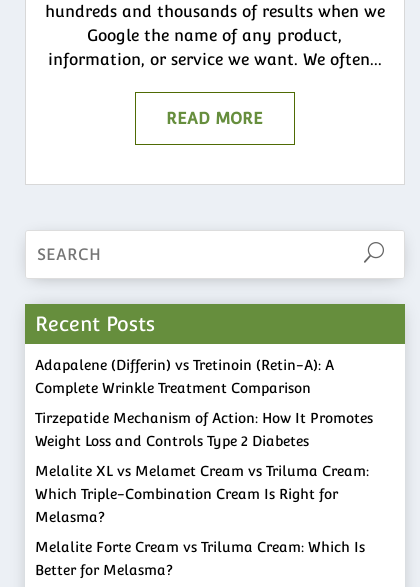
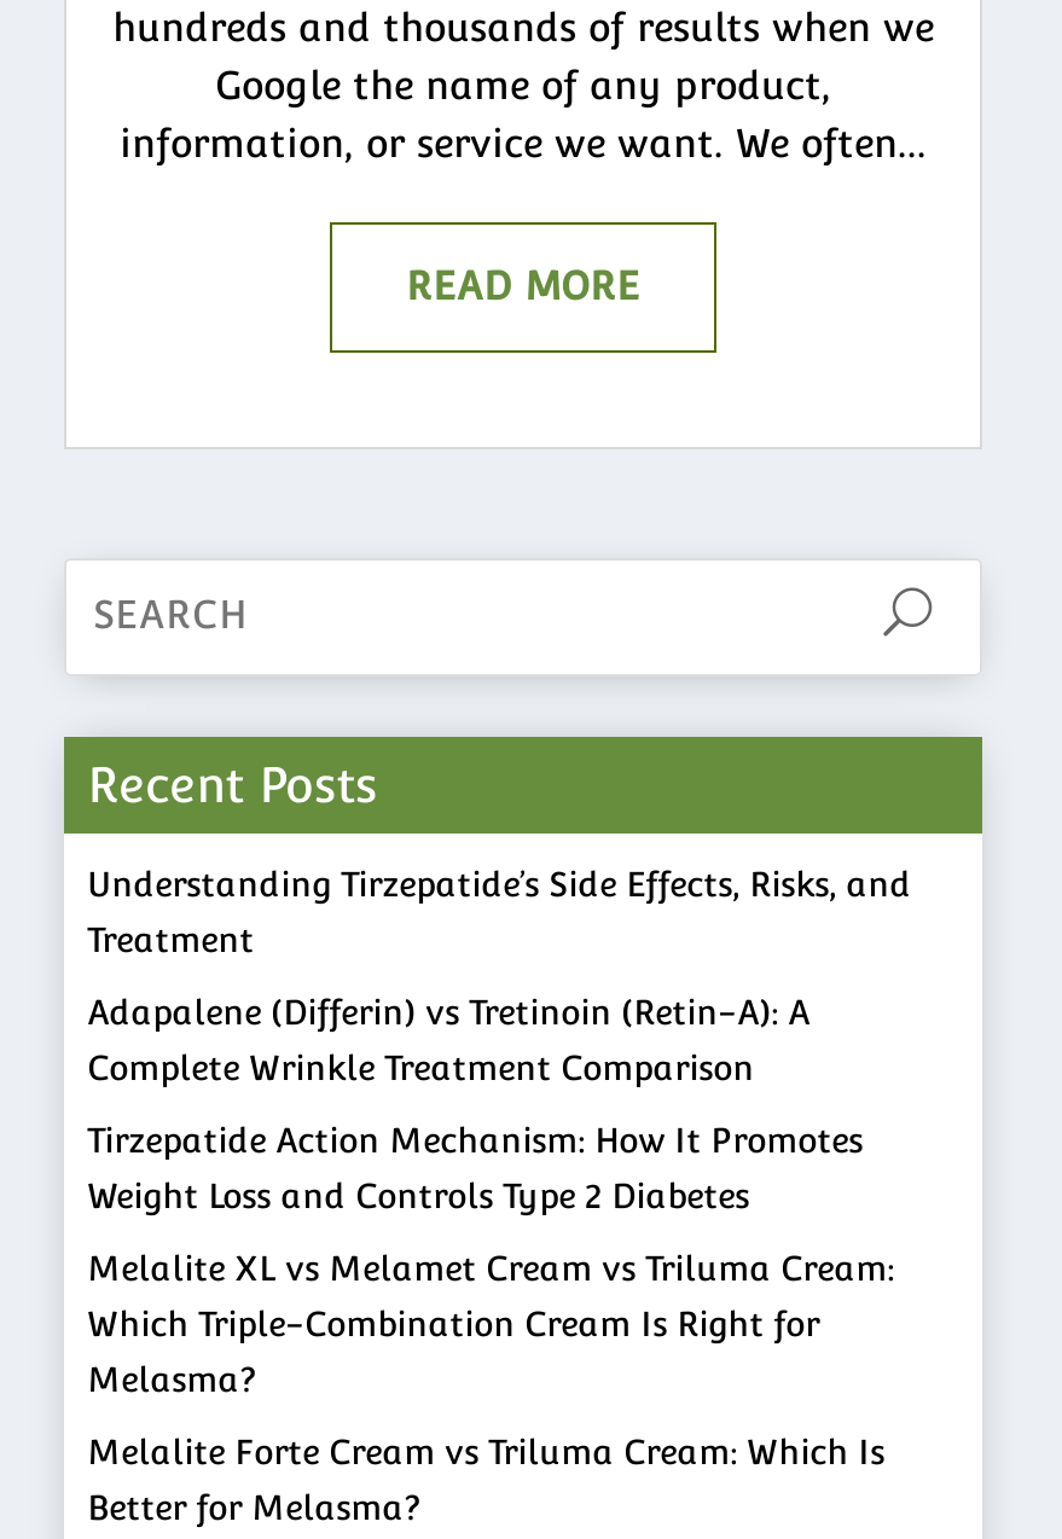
none -> [87,863,911,957] Understanding Tirzepatide’s Side Effects, Risks, and | Treatment
[35,410,373,426] Tirzepatide Mechanism of Action: How It Promotes -> [87,1119,863,1158] Tirzepatide Action Mechanism: How It Promotes

